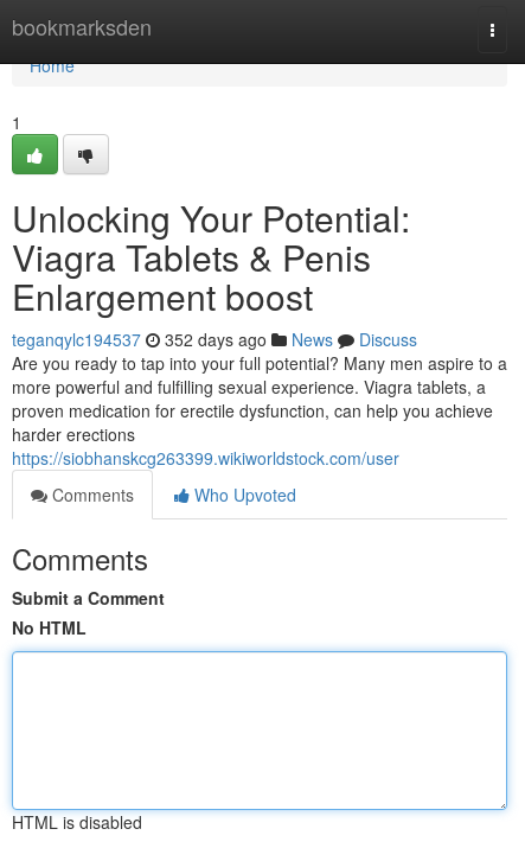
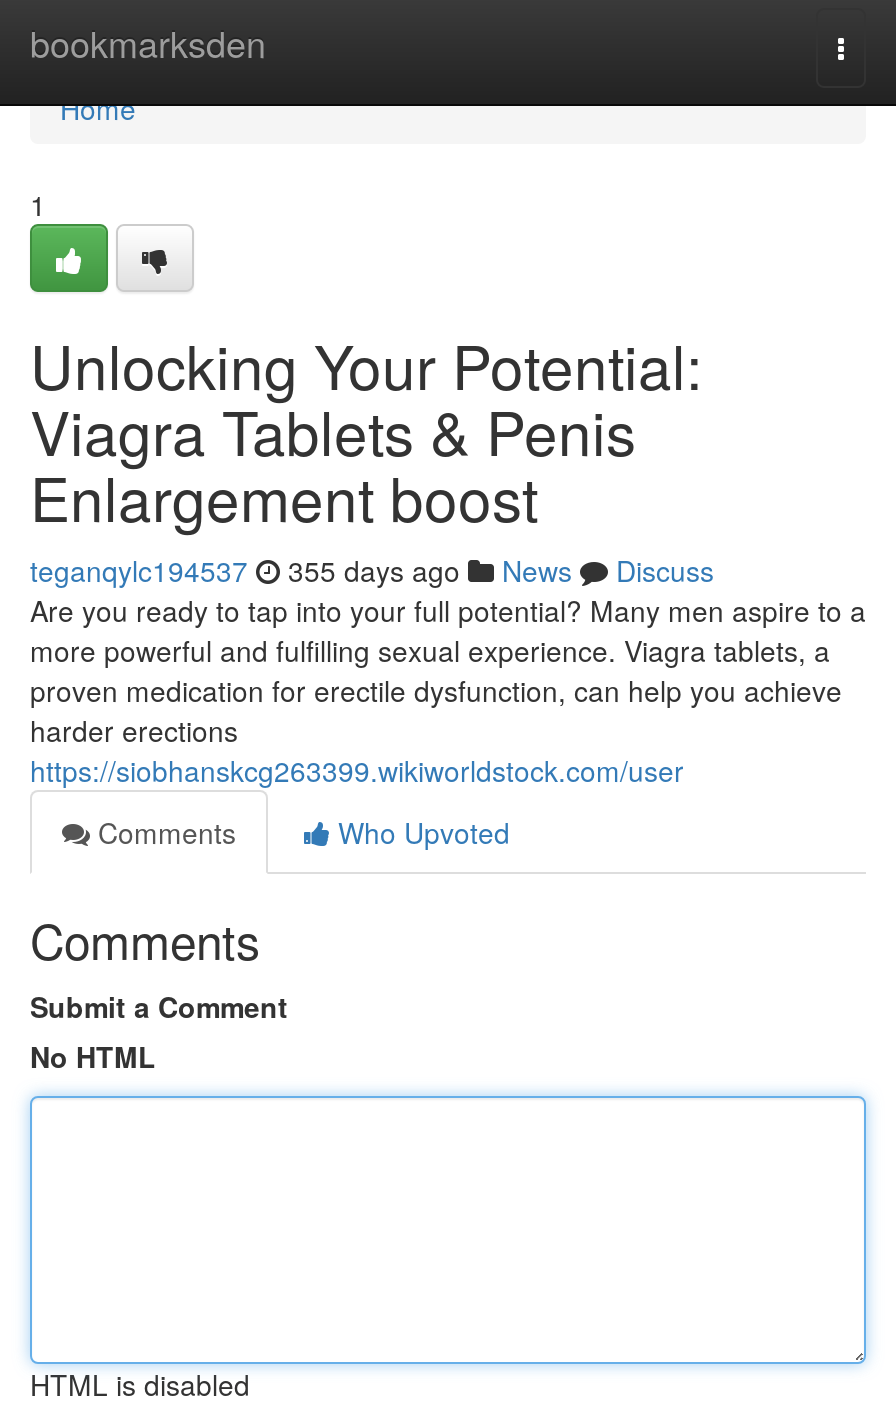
[12,327,417,351] teganqylc194537 352 days ago News Discuss -> [30,550,714,590] teganqylc194537 355 days ago News Discuss

